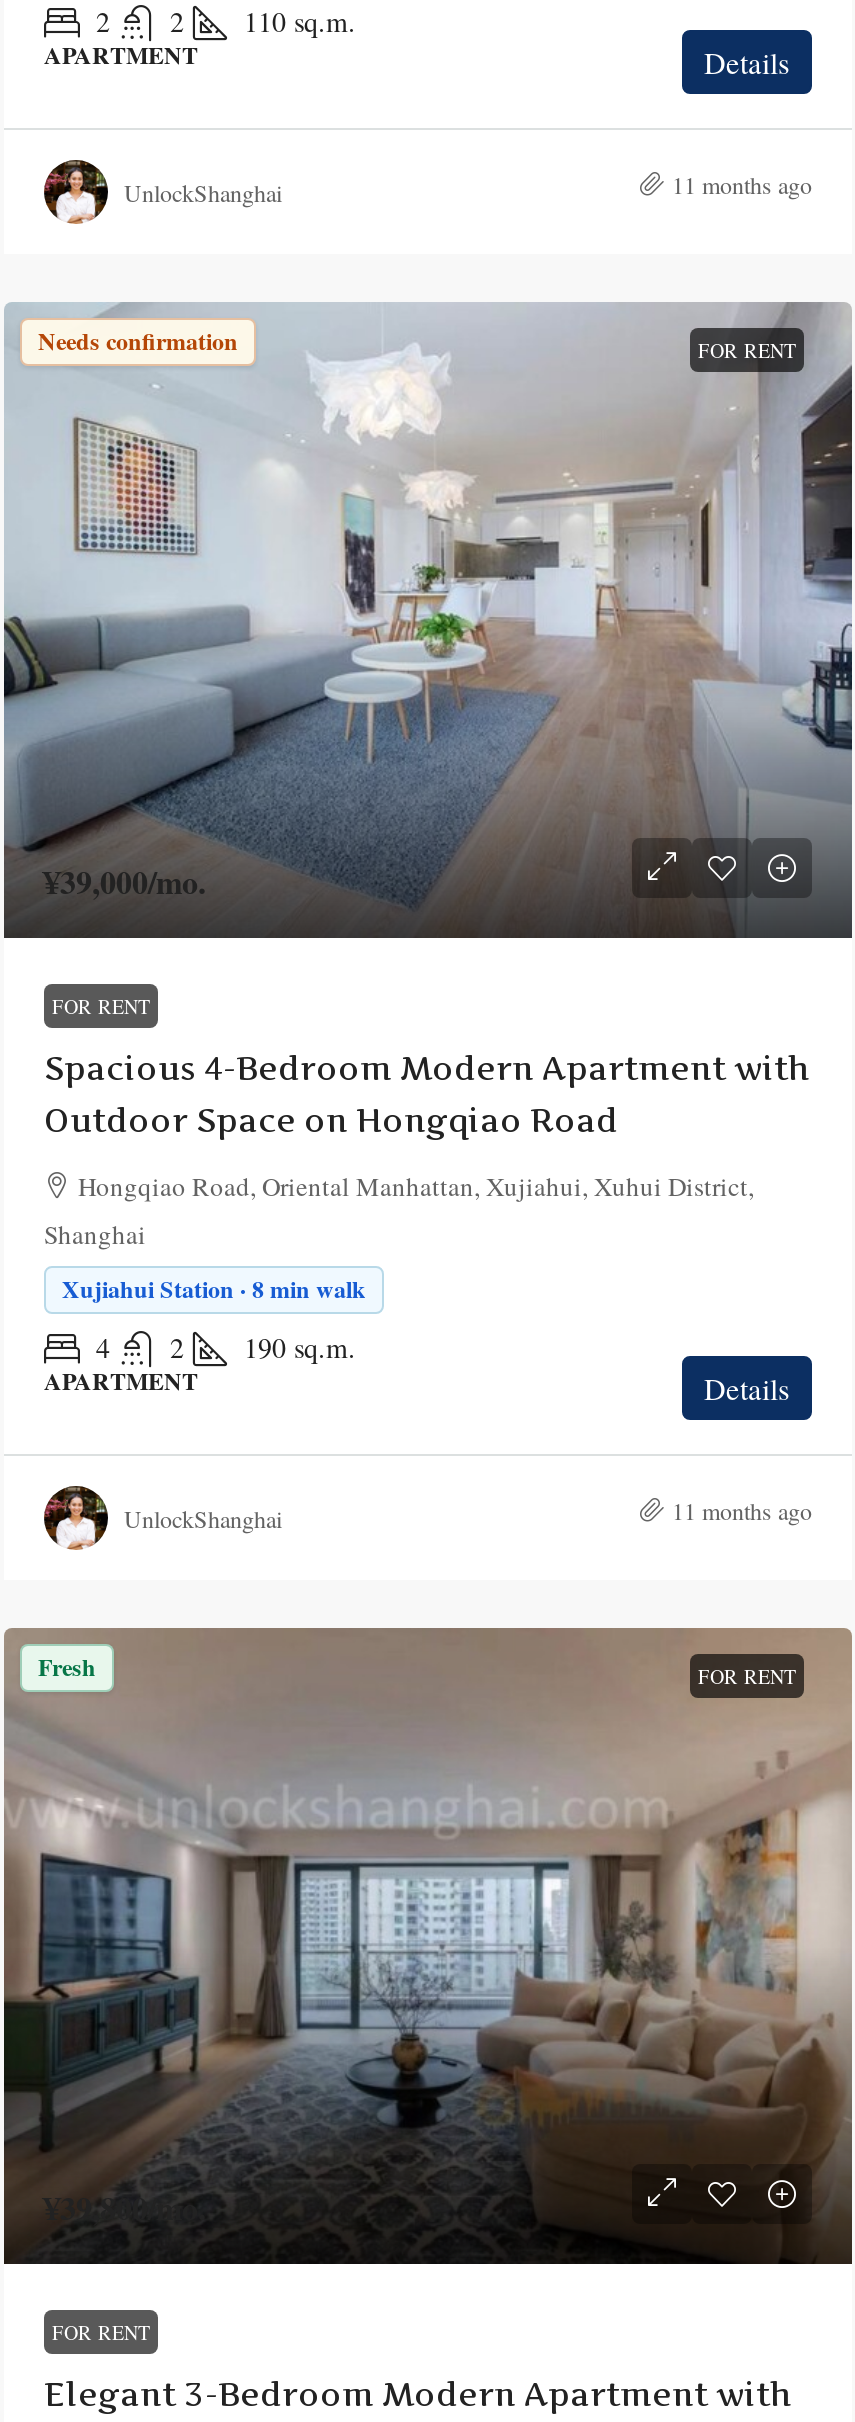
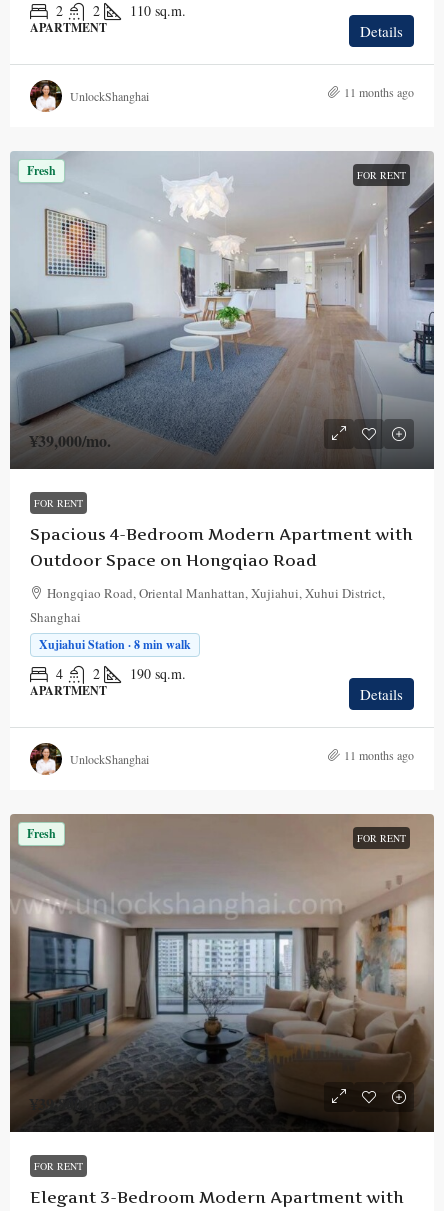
[38,324,238,358] Needs confirmation -> [27,162,56,179] Fresh

